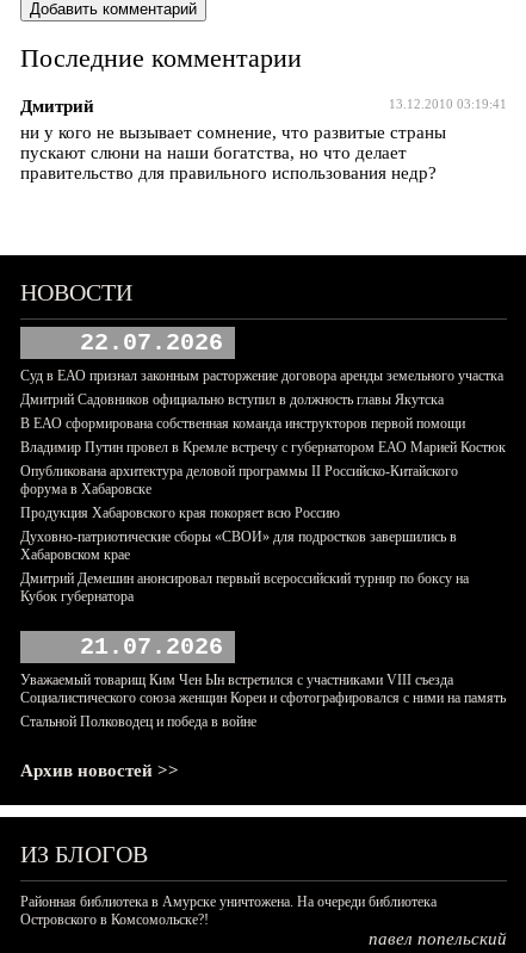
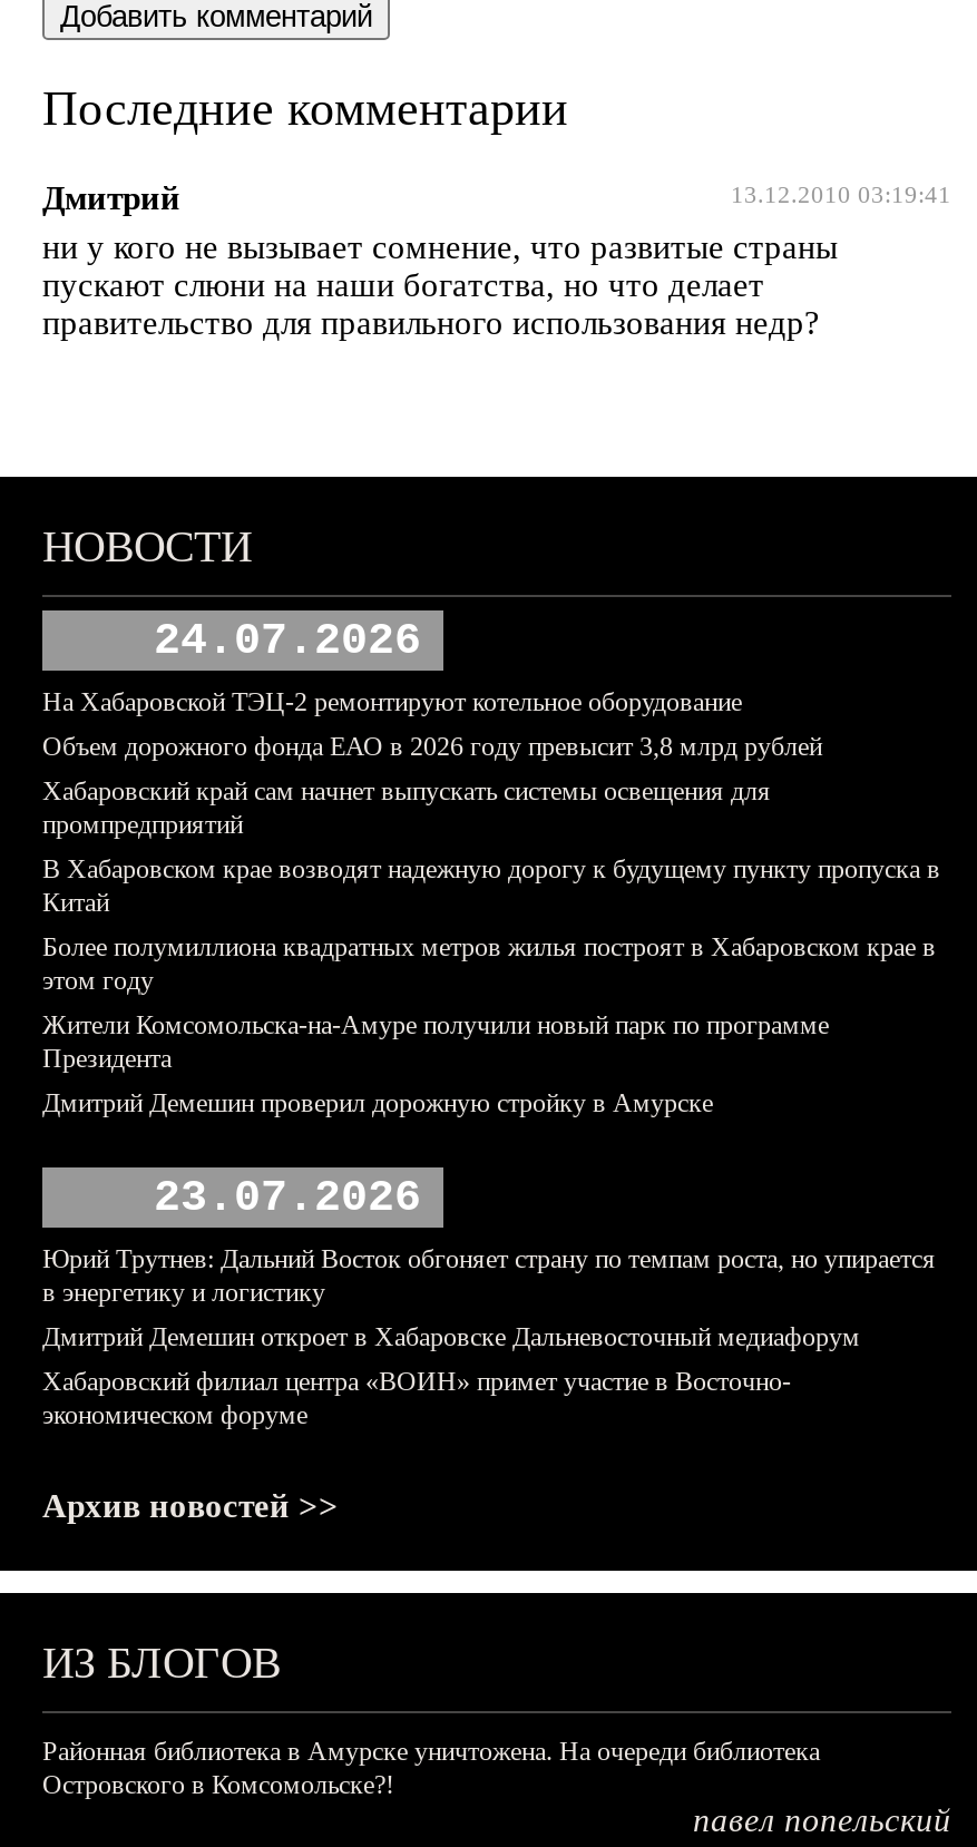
[20,329,506,605] 22.07.2026 | Суд в ЕАО признал законным расторжение договора аренды земельного участка | Дмитрий Садовников официально вступил в должность главы Якутска | В ЕАО сформирована собственная команда инструкторов первой помощи | Владимир Путин провел в Кремле встречу с губернатором ЕАО Марией Костюк | Опубликована архитектура деловой программы II Российско-Китайского | форума в Хабаровске | Продукция Хабаровского края покоряет всю Россию | Духовно-патриотические сборы «СВОИ» для подростков завершились в | Хабаровском крае | Дмитрий Демешин анонсировал первый всероссийский турнир по боксу на | Кубок губернатора -> [42,615,940,1118] 24.07.2026 | На Хабаровской ТЭЦ-2 ремонтируют котельное оборудование | Объем дорожного фонда ЕАО в 2026 году превысит 3,8 млрд рублей | Хабаровский край сам начнет выпускать системы освещения для | промпредприятий | В Хабаровском крае возводят надежную дорогу к будущему пункту пропуска в | Китай | Более полумиллиона квадратных метров жилья построят в Хабаровском крае в | этом году | Жители Комсомольска-на-Амуре получили новый парк по программе | Президента | Дмитрий Демешин проверил дорожную стройку в Амурске
[20,633,506,730] 21.07.2026 | Уважаемый товарищ Ким Чен Ын встретился с участниками VIII съезда | Социалистического союза женщин Кореи и сфотографировался с ними на память | Стальной Полководец и победа в войне -> [42,1172,936,1430] 23.07.2026 | Юрий Трутнев: Дальний Восток обгоняет страну по темпам роста, но упирается | в энергетику и логистику | Дмитрий Демешин откроет в Хабаровске Дальневосточный медиафорум | Хабаровский филиал центра «ВОИН» примет участие в Восточно- | экономическом форуме

